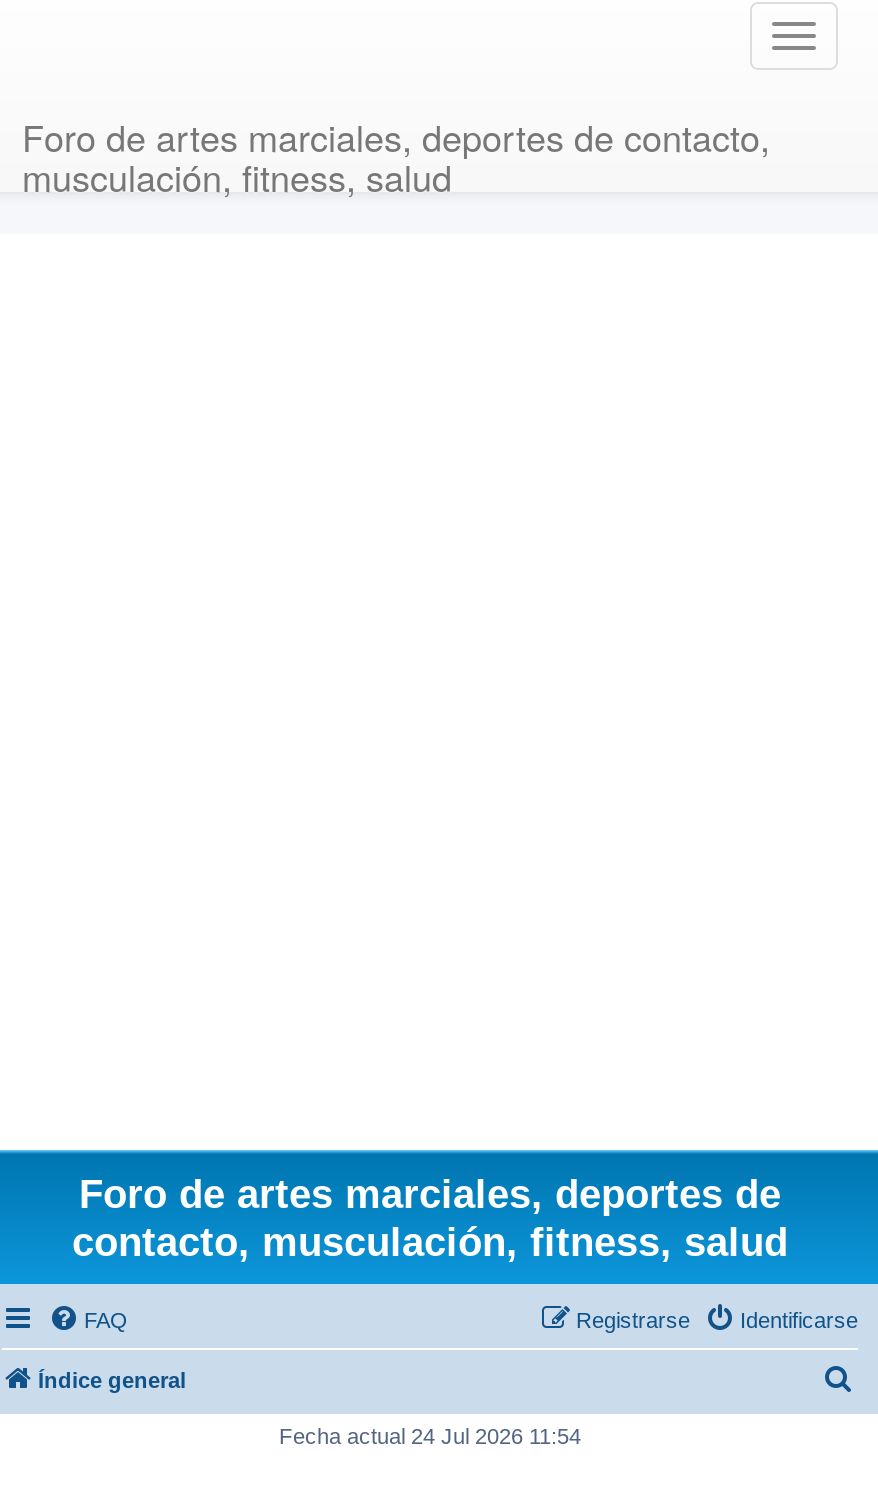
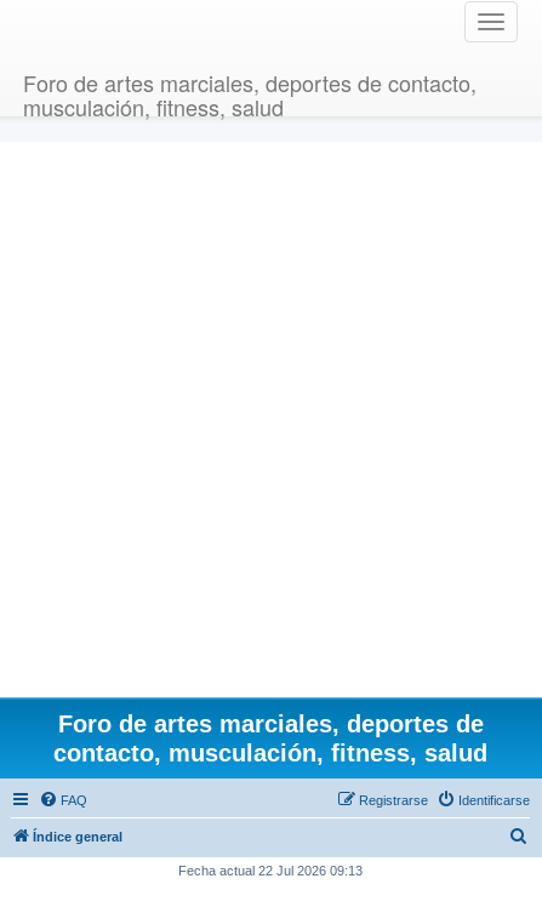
[279,1424,581,1448] Fecha actual 24 Jul 2026 11:54 -> [178,863,363,878] Fecha actual 22 Jul 2026 09:13

